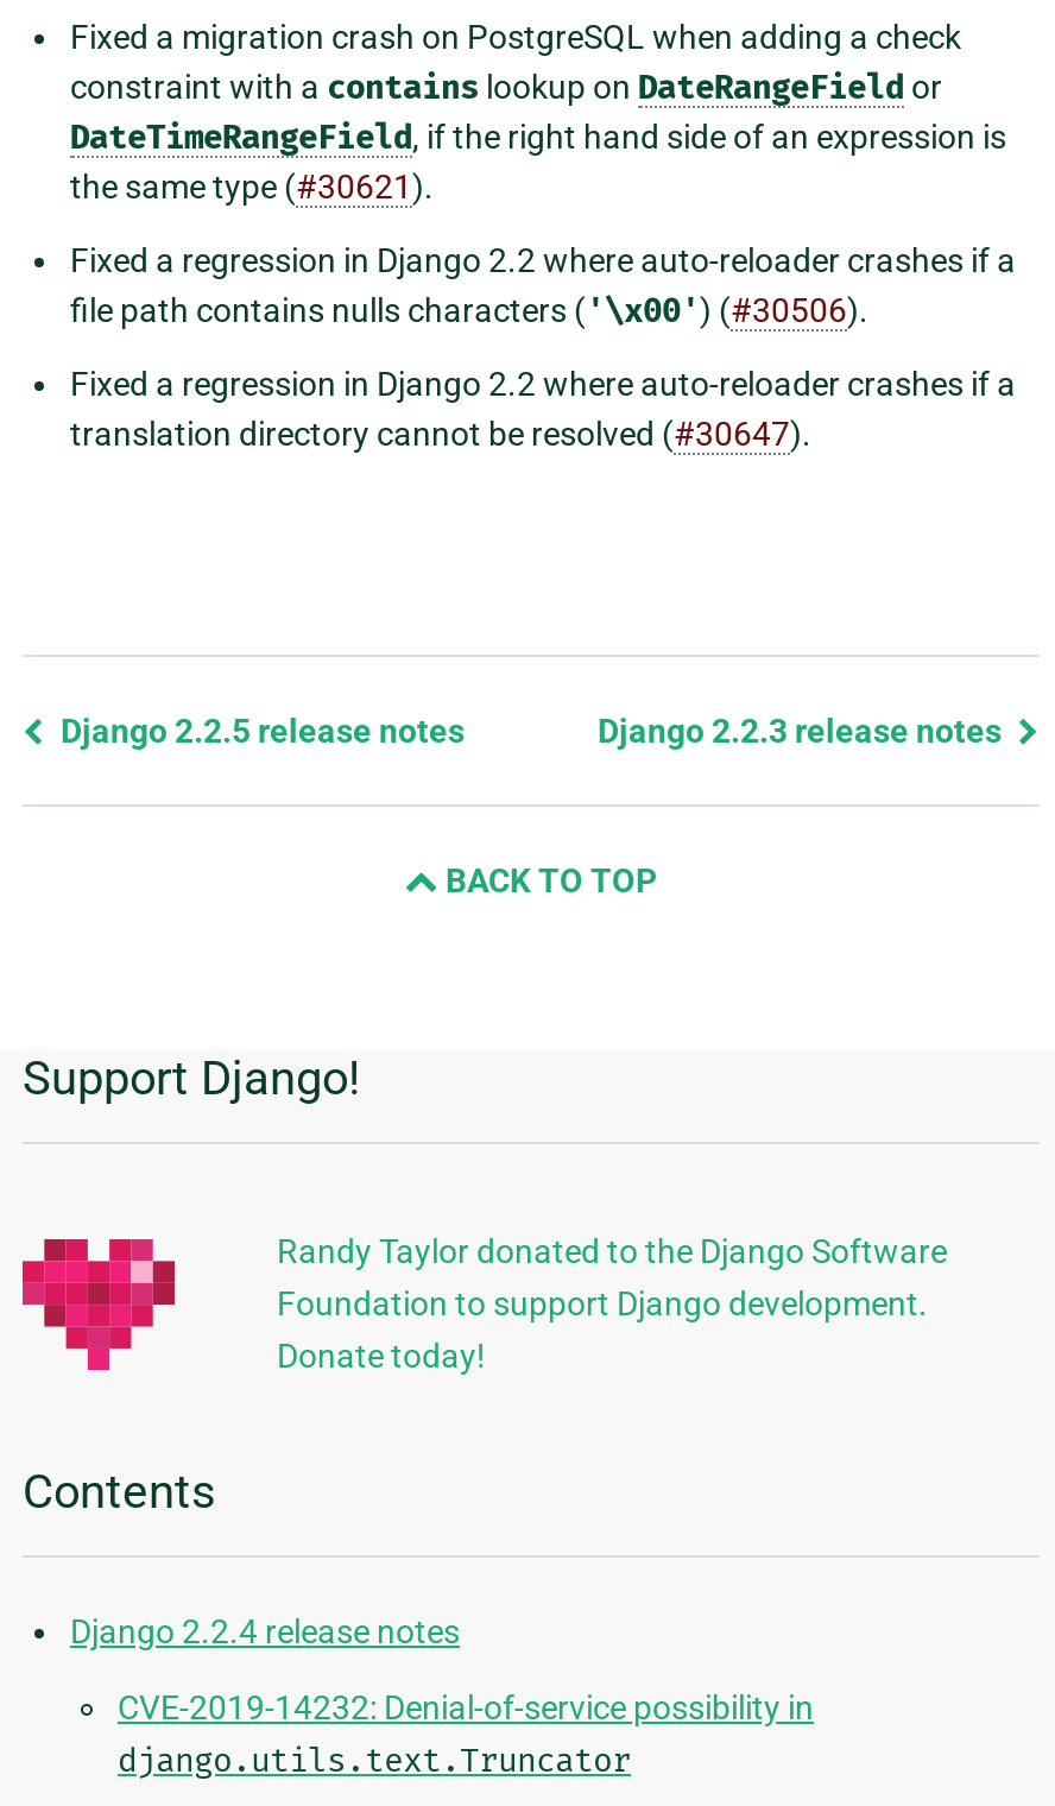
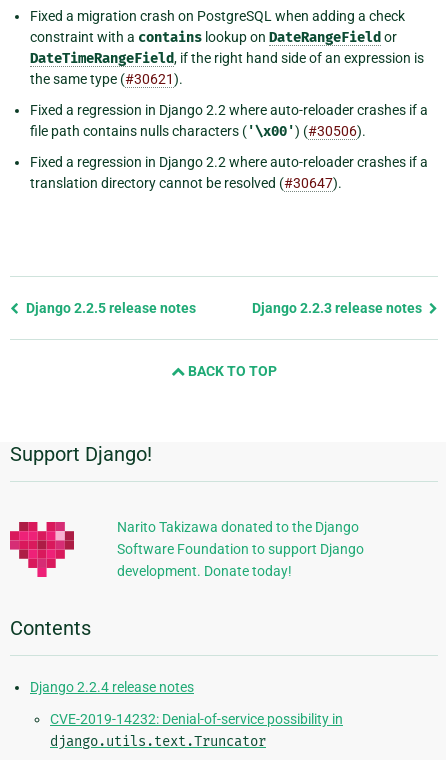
[277,1233,947,1376] Randy Taylor donated to the Django Software | Foundation to support Django development. | Donate today! -> [117,519,364,579] Narito Takizawa donated to the Django | Software Foundation to support Django | development. Donate today!

